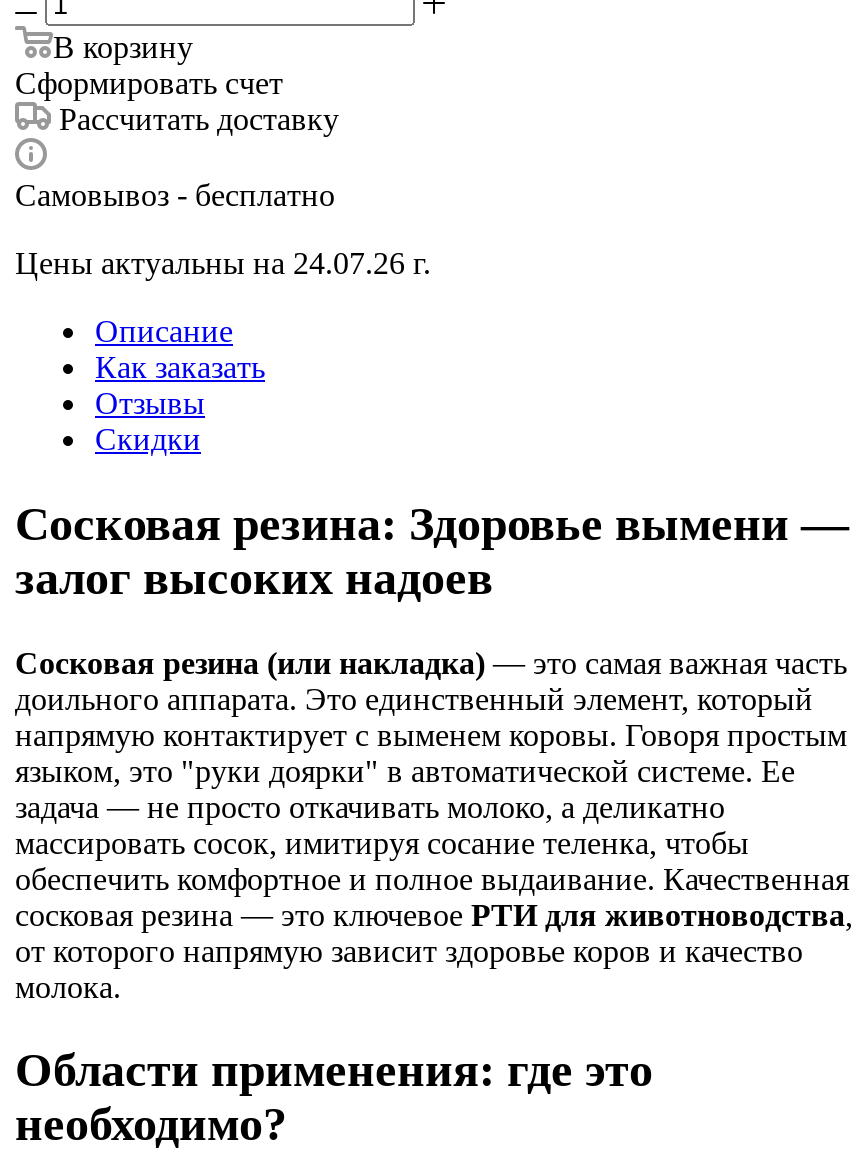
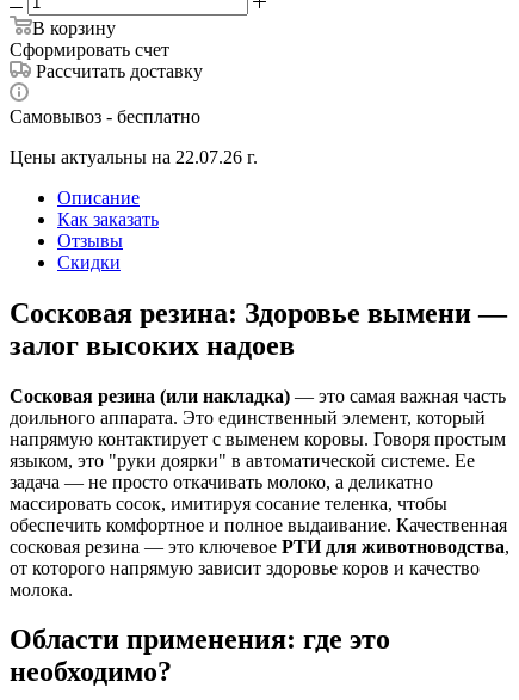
[15,246,431,280] Цены актуальны на 24.07.26 г. -> [10,147,258,167] Цены актуальны на 22.07.26 г.

